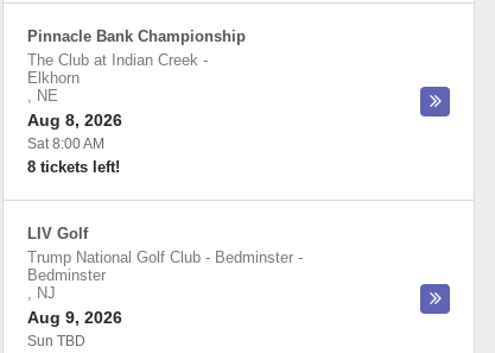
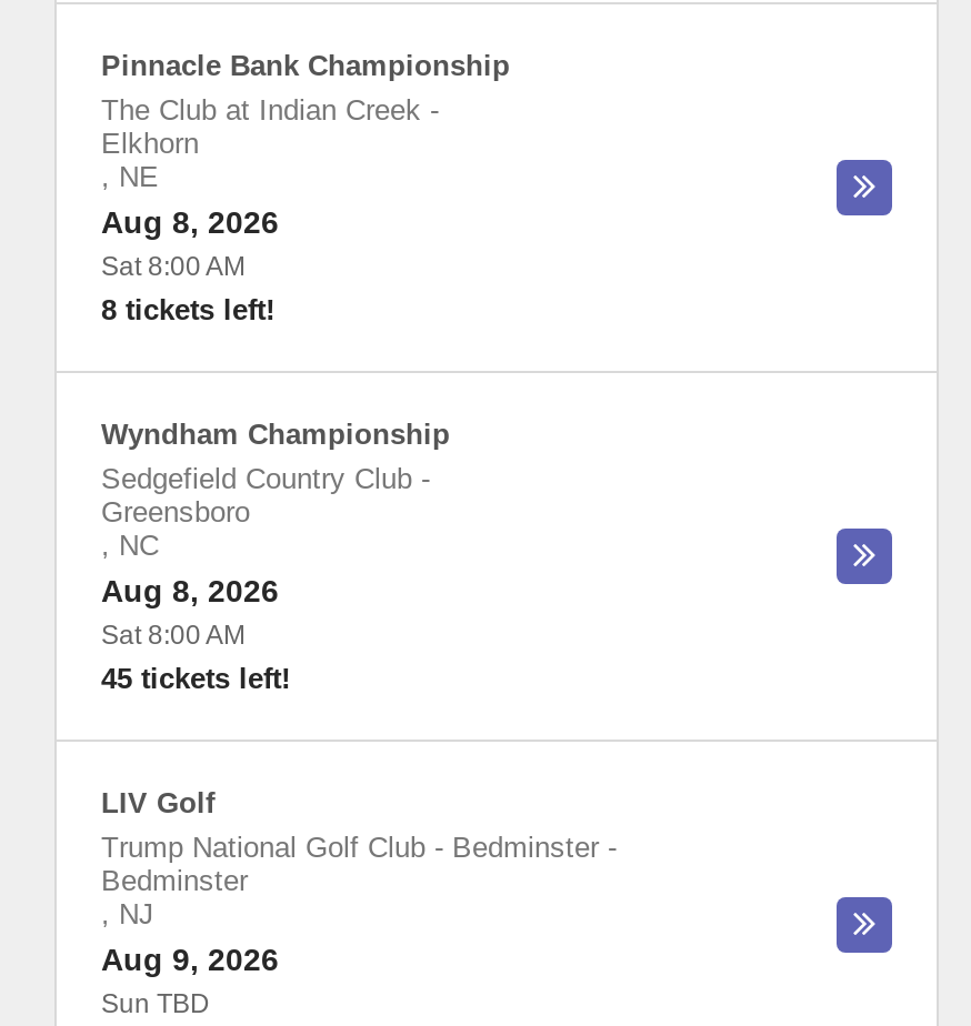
none -> [101,418,450,695] Wyndham Championship | Sedgefield Country Club - | Greensboro | , NC | Aug 8, 2026 | Sat 8:00 AM | 45 tickets left!

